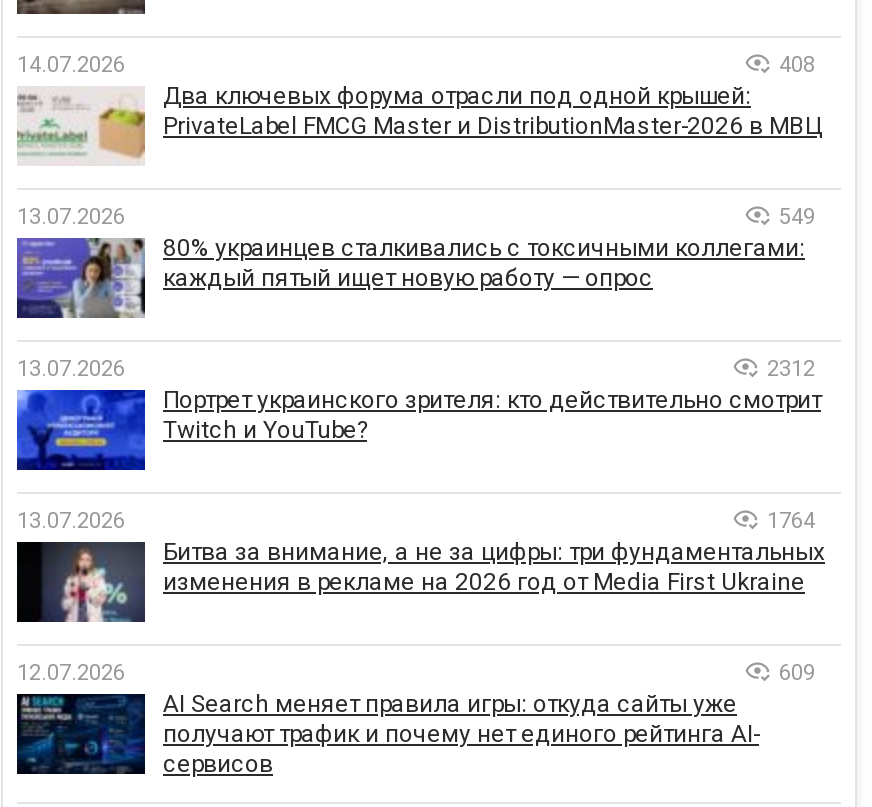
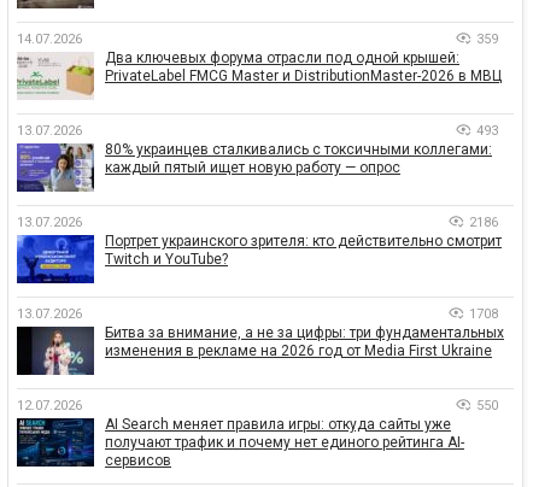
[779,52,815,78] 408 -> [476,31,498,47] 359
[779,204,815,230] 549 -> [476,123,498,139] 493
[767,356,815,382] 2312 -> [469,215,498,230] 2186
[767,508,815,534] 1764 -> [469,306,498,322] 1708
[779,660,815,686] 609 -> [476,398,498,413] 550

